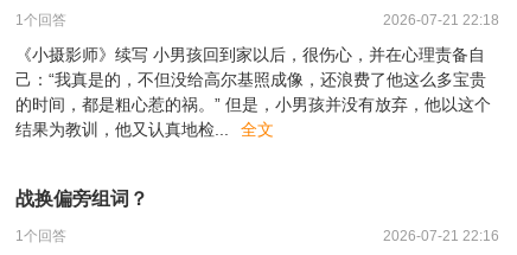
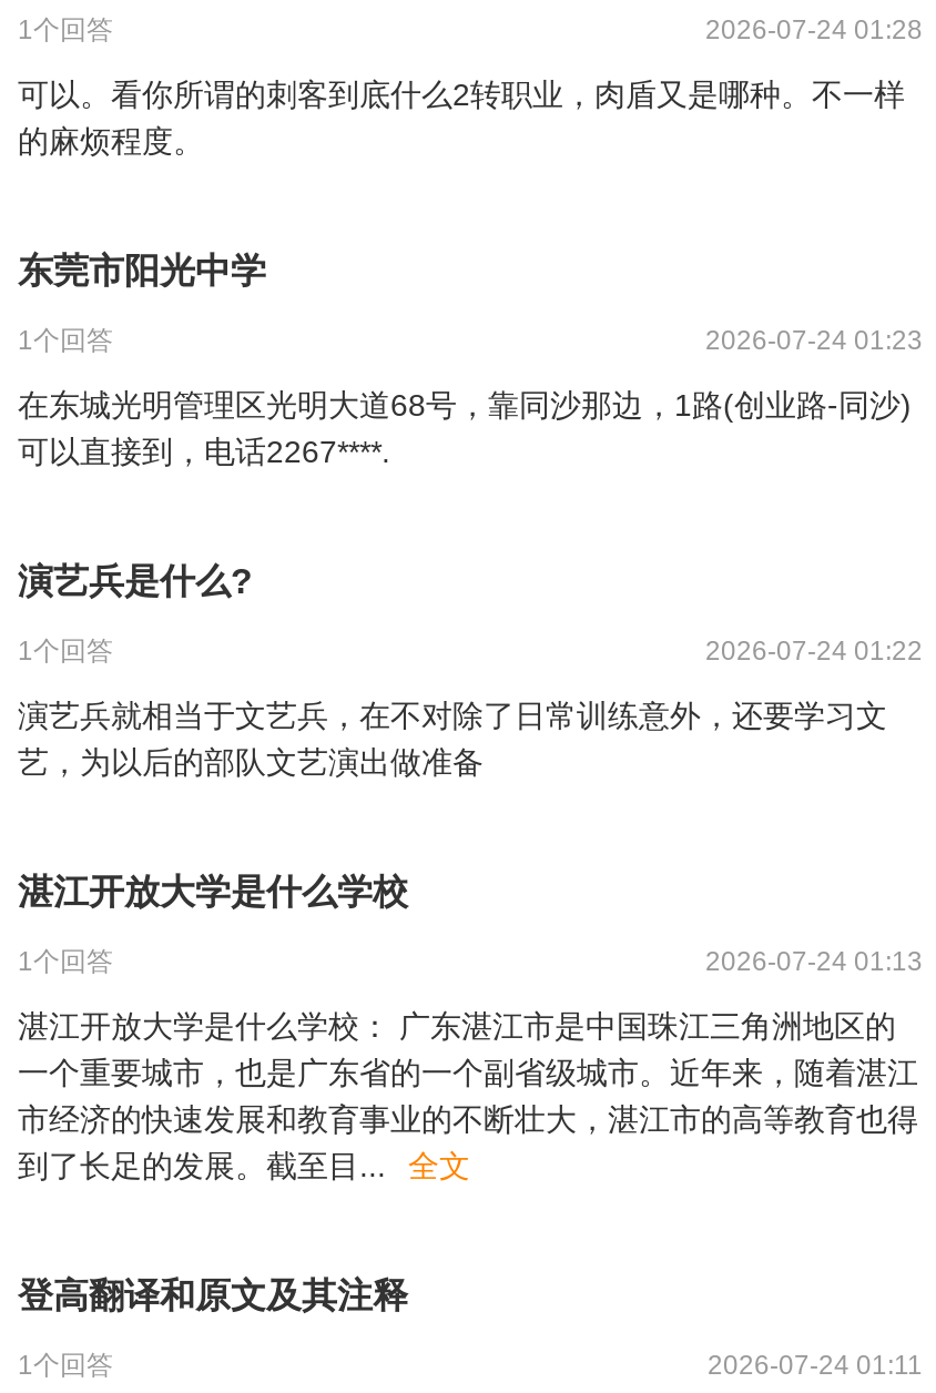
[15,12,499,139] 2026-07-21 22:18 | 《小摄影师》续写 小男孩回到家以后，很伤心，并在心理责备自 | 己：“我真是的，不但没给高尔基照成像，还浪费了他这么多宝贵 | 的时间，都是粗心惹的祸。” 但是，小男孩并没有放弃，他以这个 | 结果为教训，他又认真地检... -> [18,14,923,1183] 2026-07-24 01:28 | 可以。看你所谓的刺客到底什么2转职业，肉盾又是哪种。不一样 | 的麻烦程度。 | 东莞市阳光中学 | 1个回答 | 2026-07-24 01:23 | 在东城光明管理区光明大道68号，靠同沙那边，1路(创业路-同沙) | 可以直接到，电话2267****. | 演艺兵是什么? | 1个回答 | 2026-07-24 01:22 | 演艺兵就相当于文艺兵，在不对除了日常训练意外，还要学习文 | 艺，为以后的部队文艺演出做准备 | 湛江开放大学是什么学校 | 1个回答 | 2026-07-24 01:13 | 湛江开放大学是什么学校： 广东湛江市是中国珠江三角洲地区的 | 一个重要城市，也是广东省的一个副省级城市。近年来，随着湛江 | 市经济的快速发展和教育事业的不断壮大，湛江市的高等教育也得 | 到了长足的发展。截至目...
[15,189,148,209] 战换偏旁组词？ -> [18,1277,408,1314] 登高翻译和原文及其注释
[383,228,499,244] 2026-07-21 22:16 -> [708,1350,923,1381] 2026-07-24 01:11

